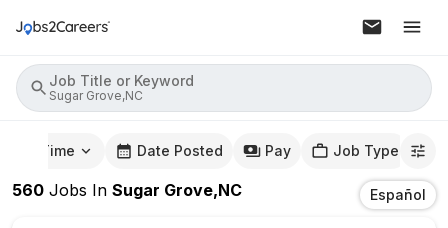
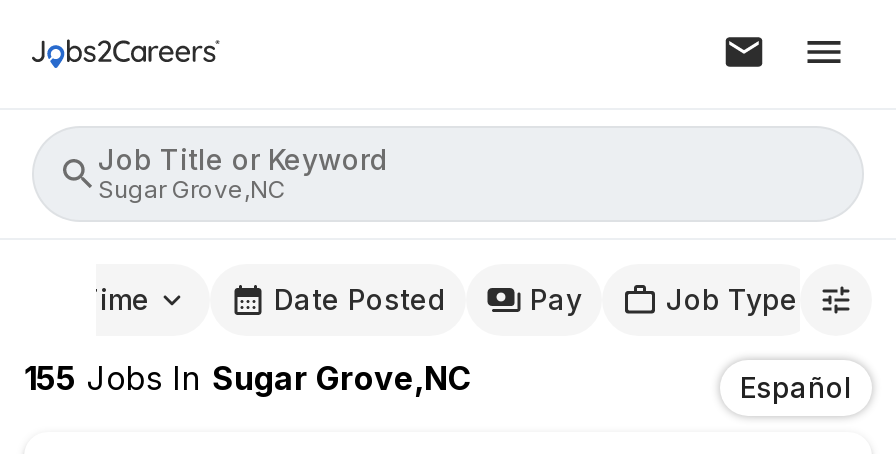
[12,180,242,200] 560 Jobs In Sugar Grove,NC -> [24,358,472,398] 155 Jobs In Sugar Grove,NC

